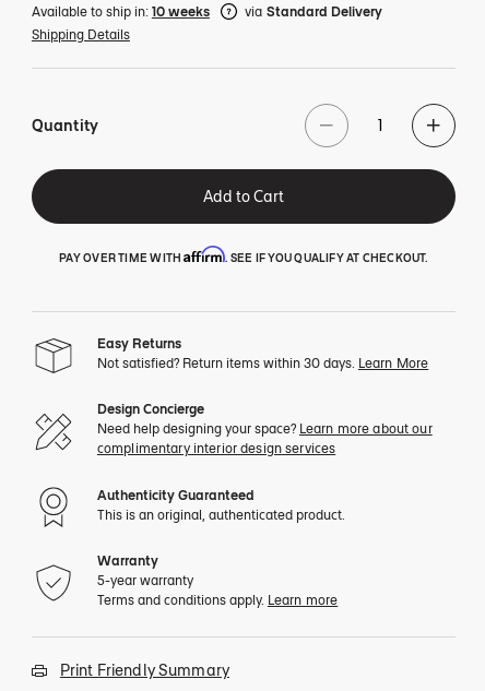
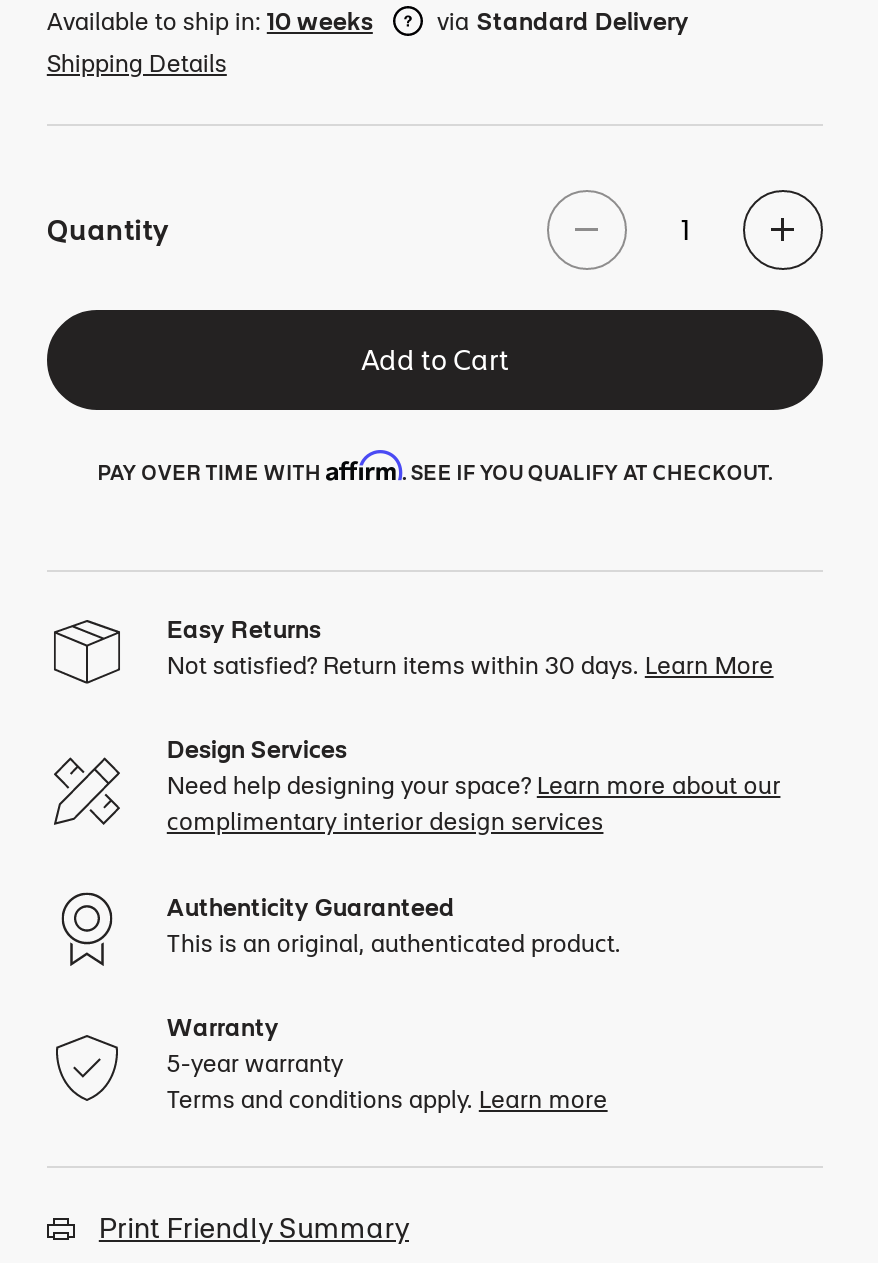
[97,401,204,417] Design Concierge -> [167,734,347,764] Design Services

